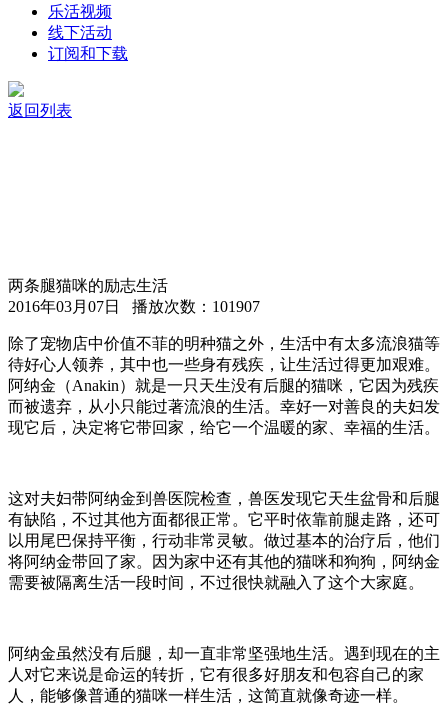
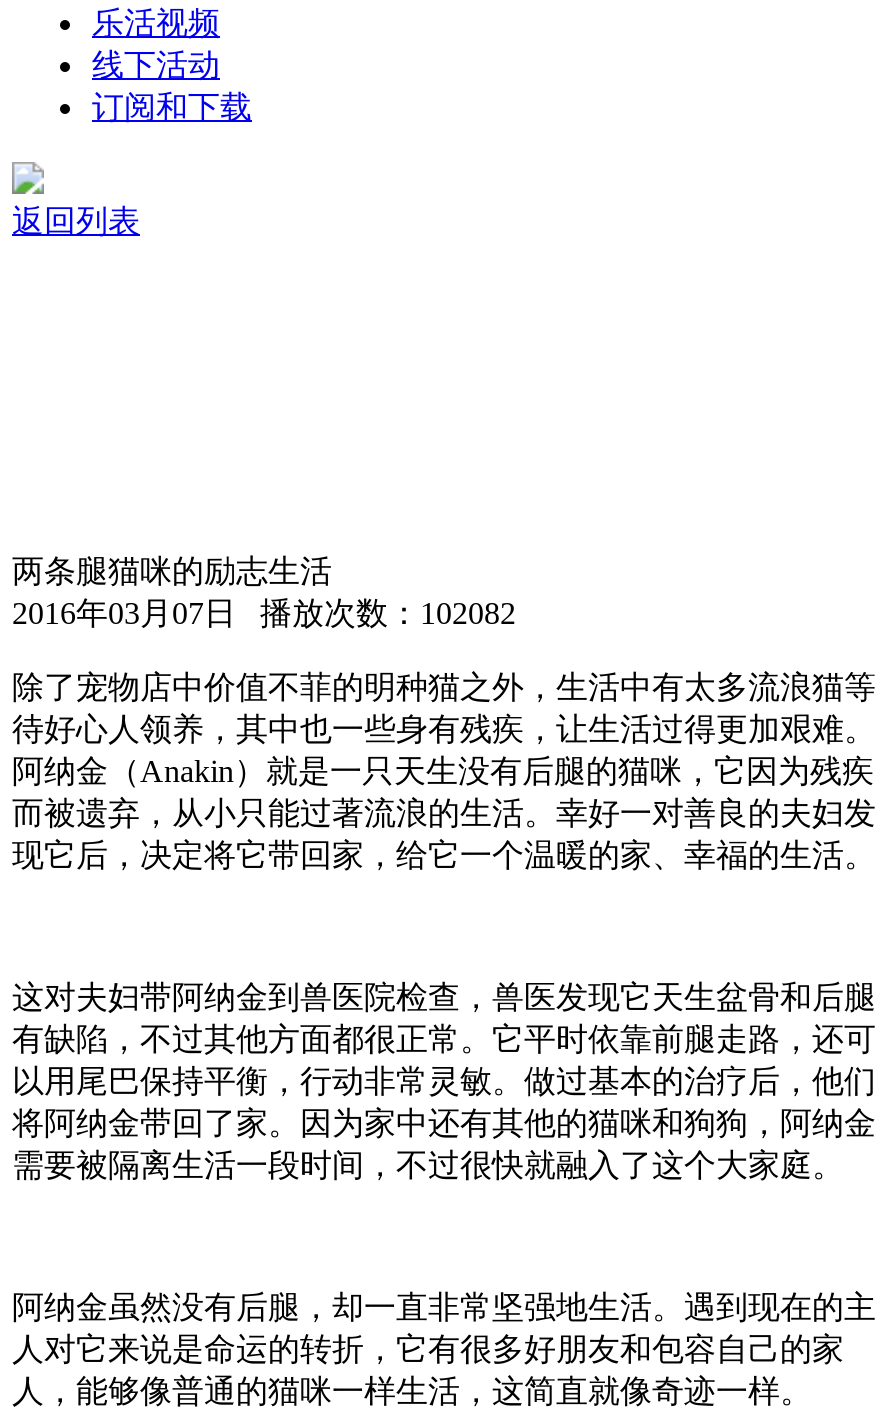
[8,298,260,315] 2016年03月07日 播放次数：101907 -> [12,596,516,630] 2016年03月07日 播放次数：102082

